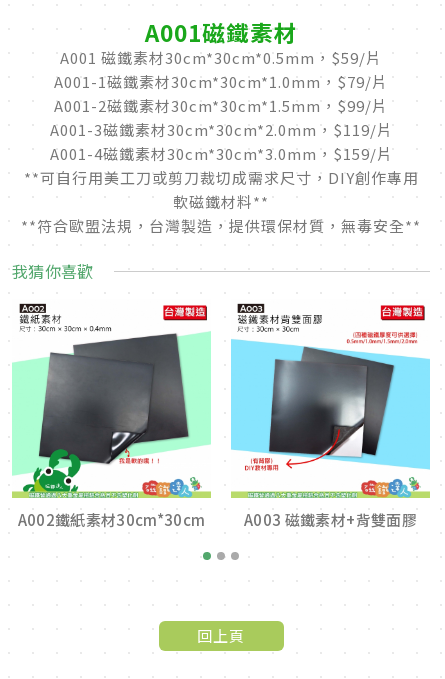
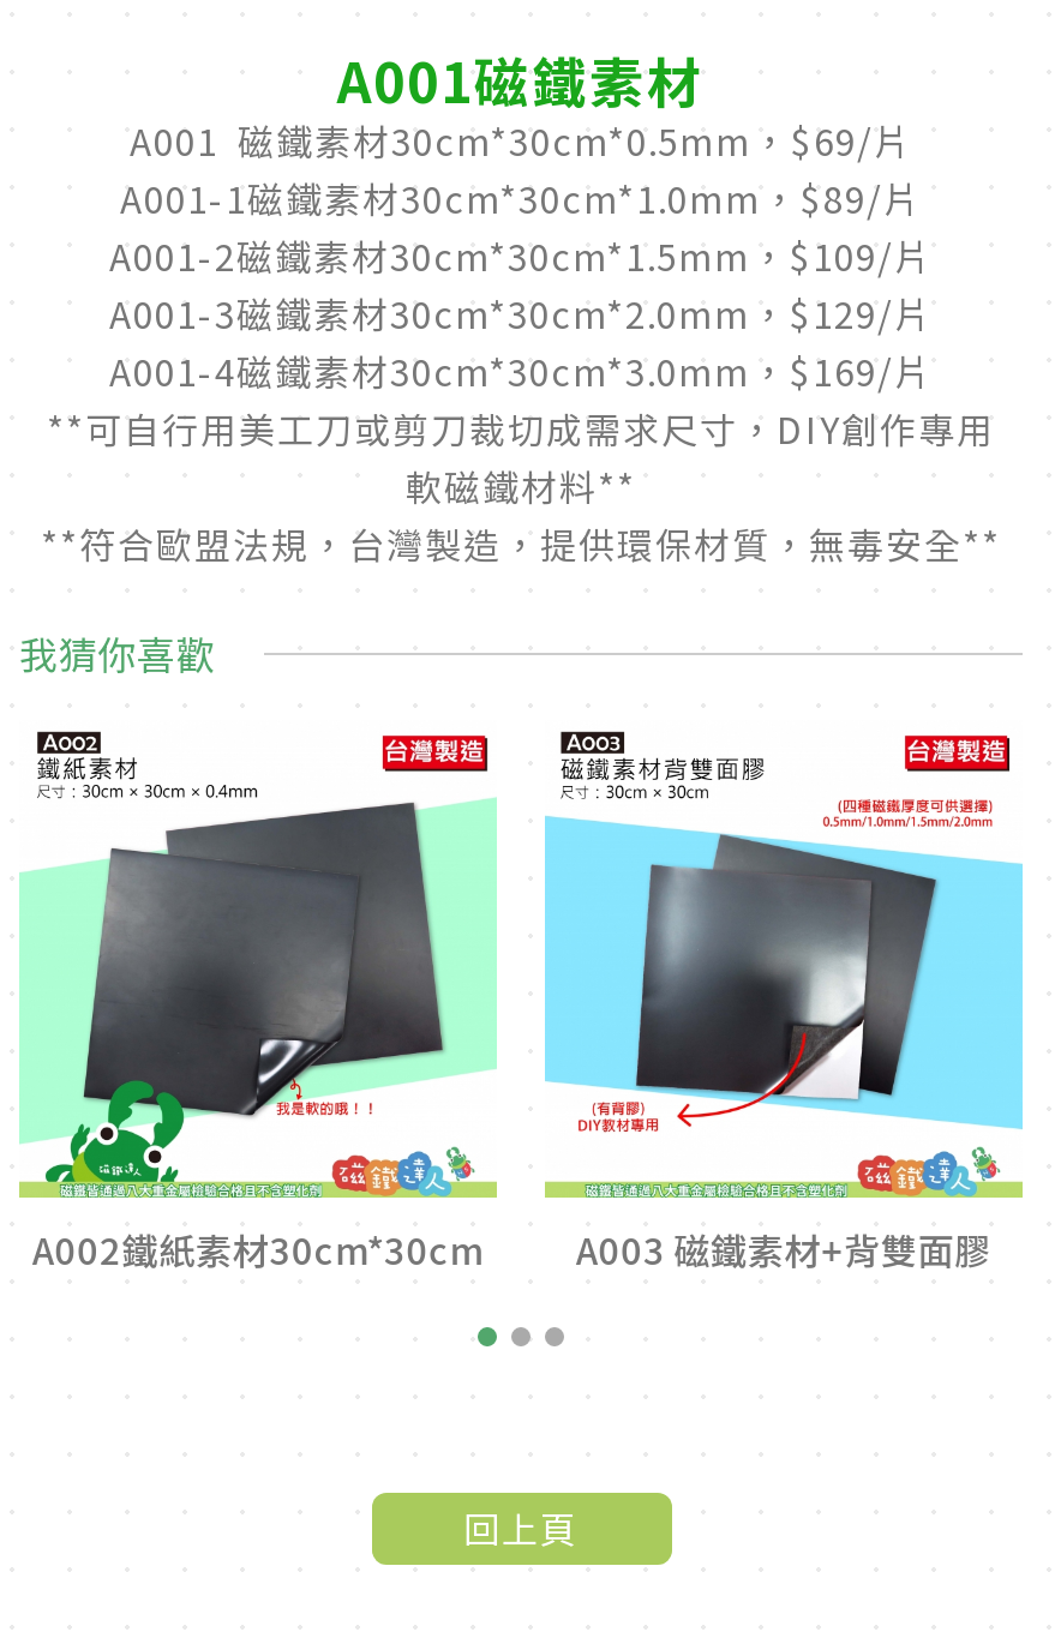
[60,47,382,68] A001 磁鐵素材30cm*30cm*0.5mm，$59/片 -> [130,116,912,166] A001 磁鐵素材30cm*30cm*0.5mm，$69/片
[54,71,388,92] A001-1磁鐵素材30cm*30cm*1.0mm，$79/片 -> [120,173,922,224] A001-1磁鐵素材30cm*30cm*1.0mm，$89/片
[54,95,388,116] A001-2磁鐵素材30cm*30cm*1.5mm，$99/片 -> [109,231,933,281] A001-2磁鐵素材30cm*30cm*1.5mm，$109/片
[49,119,392,140] A001-3磁鐵素材30cm*30cm*2.0mm，$119/片 -> [109,288,933,339] A001-3磁鐵素材30cm*30cm*2.0mm，$129/片
[49,143,392,164] A001-4磁鐵素材30cm*30cm*3.0mm，$159/片 -> [109,346,933,396] A001-4磁鐵素材30cm*30cm*3.0mm，$169/片

